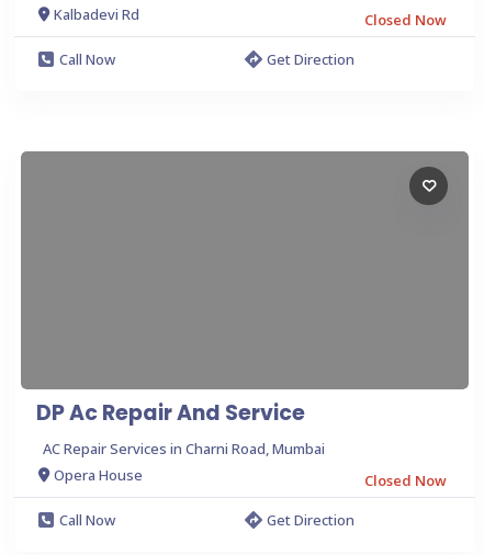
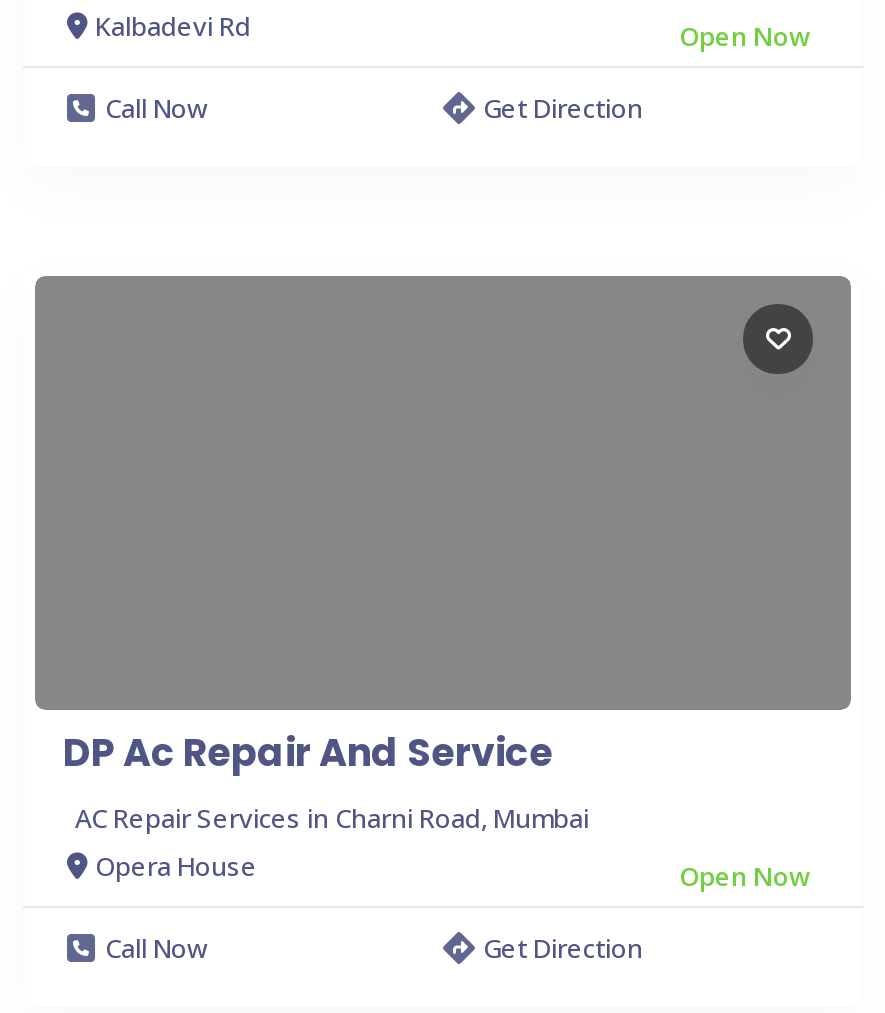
[364,10,447,30] Closed Now -> [679,18,811,54] Open Now
[364,470,447,490] Closed Now -> [679,858,811,894] Open Now

